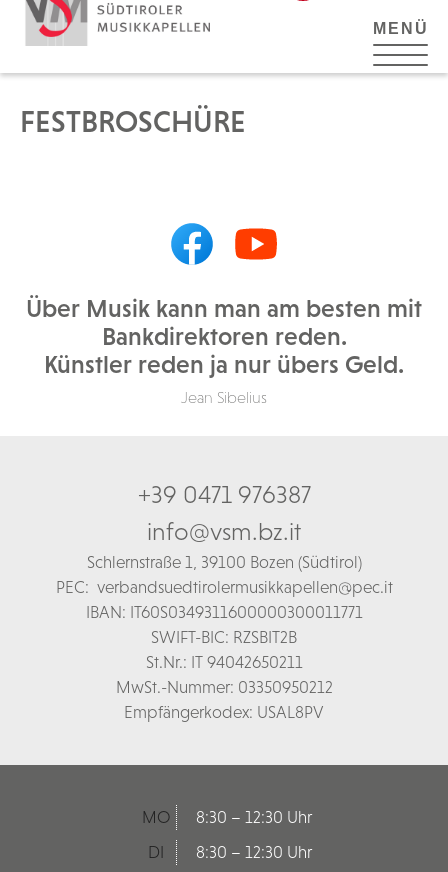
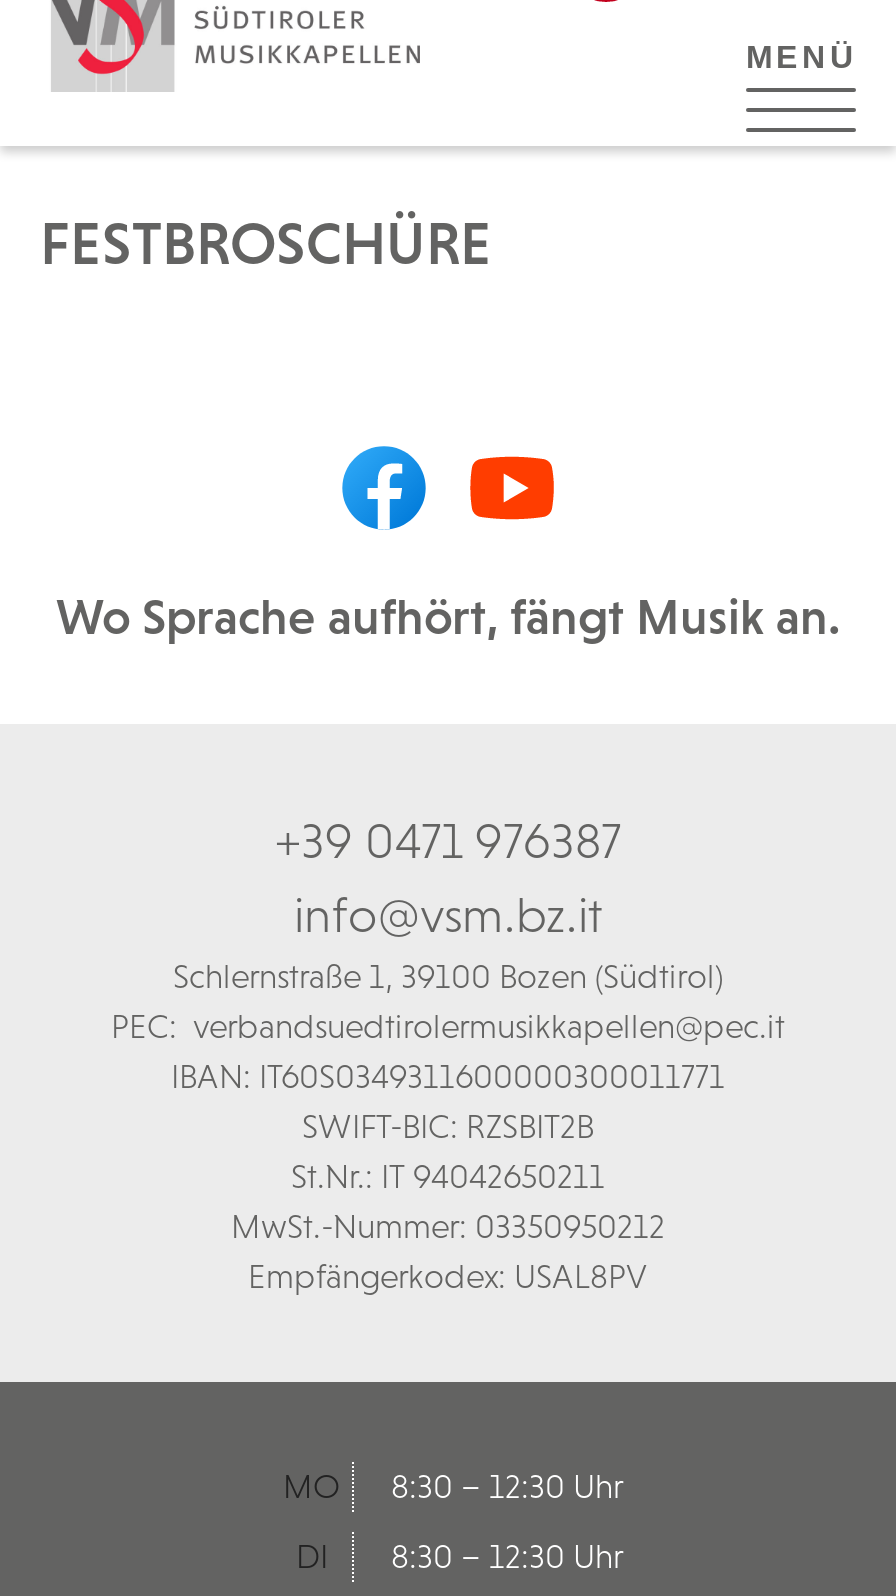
[26,294,422,406] Über Musik kann man am besten mit | Bankdirektoren reden. | Künstler reden ja nur übers Geld. | Jean Sibelius -> [56,588,840,644] Wo Sprache aufhört, fängt Musik an.

